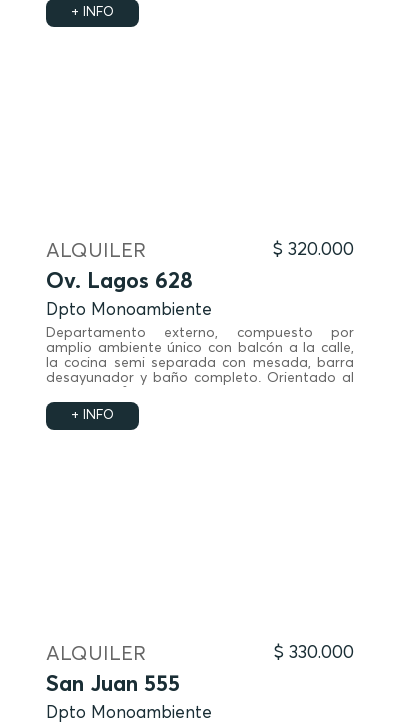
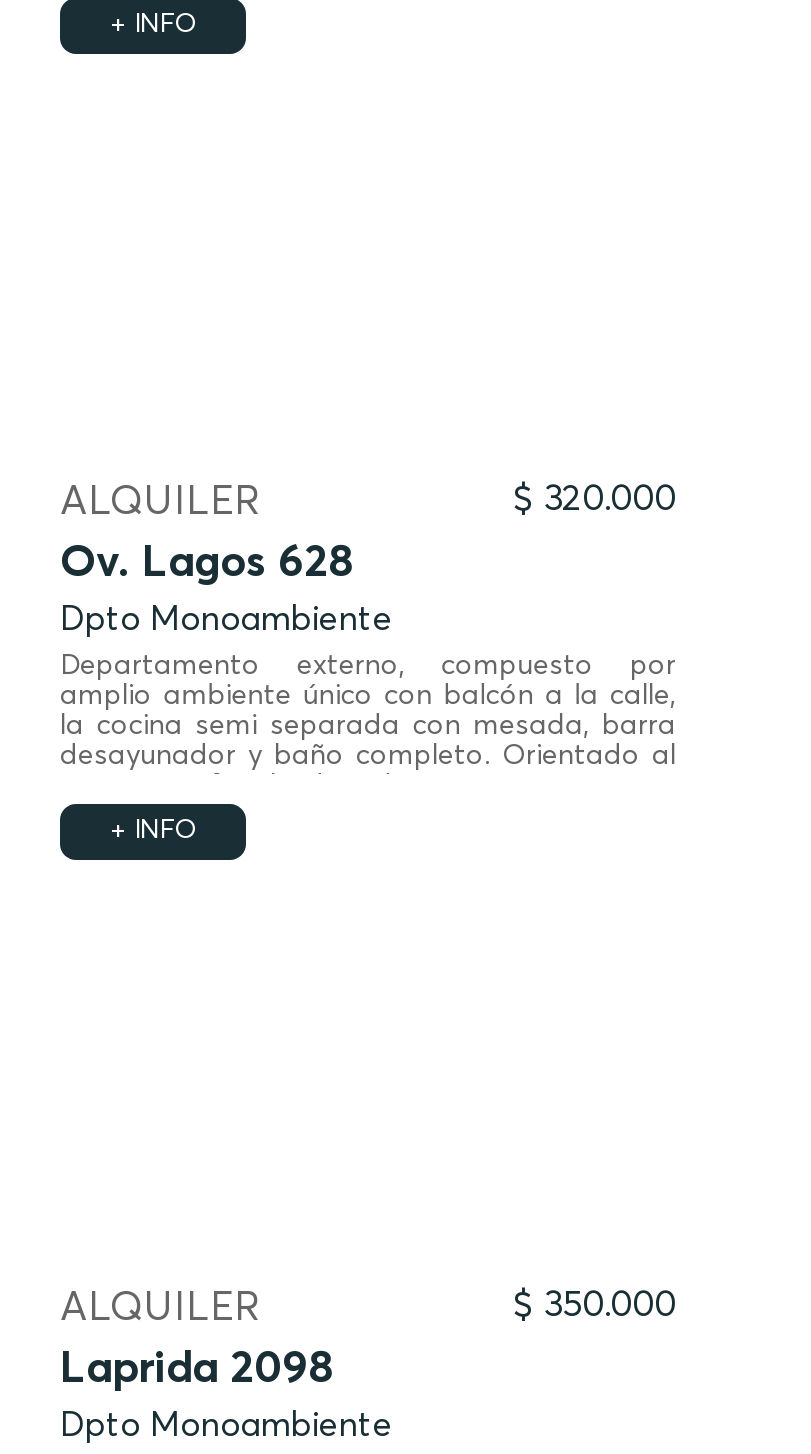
[273,644,354,662] $ 330.000 -> [512,1288,676,1324] $ 350.000
[46,674,180,696] San Juan 555 -> [60,1348,334,1392] Laprida 2098

